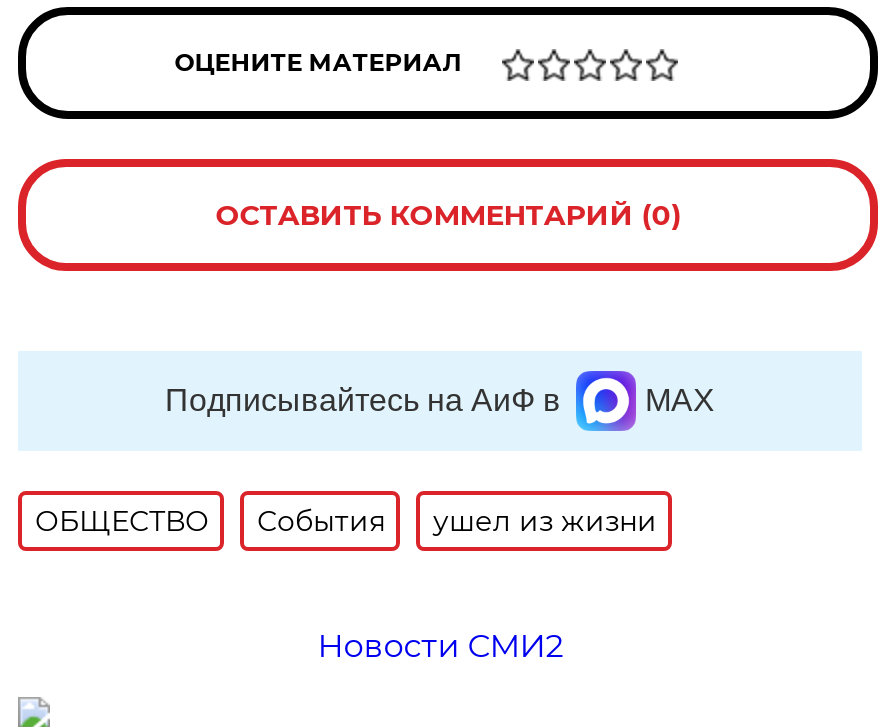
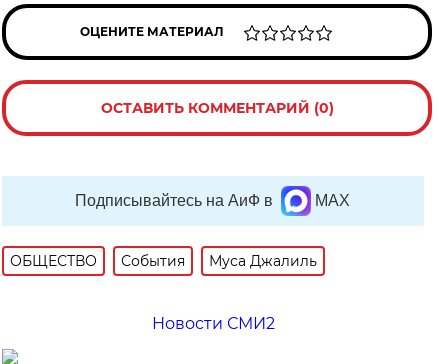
[433,503,657,539] ушел из жизни -> [209,252,317,270] Муса Джалиль

